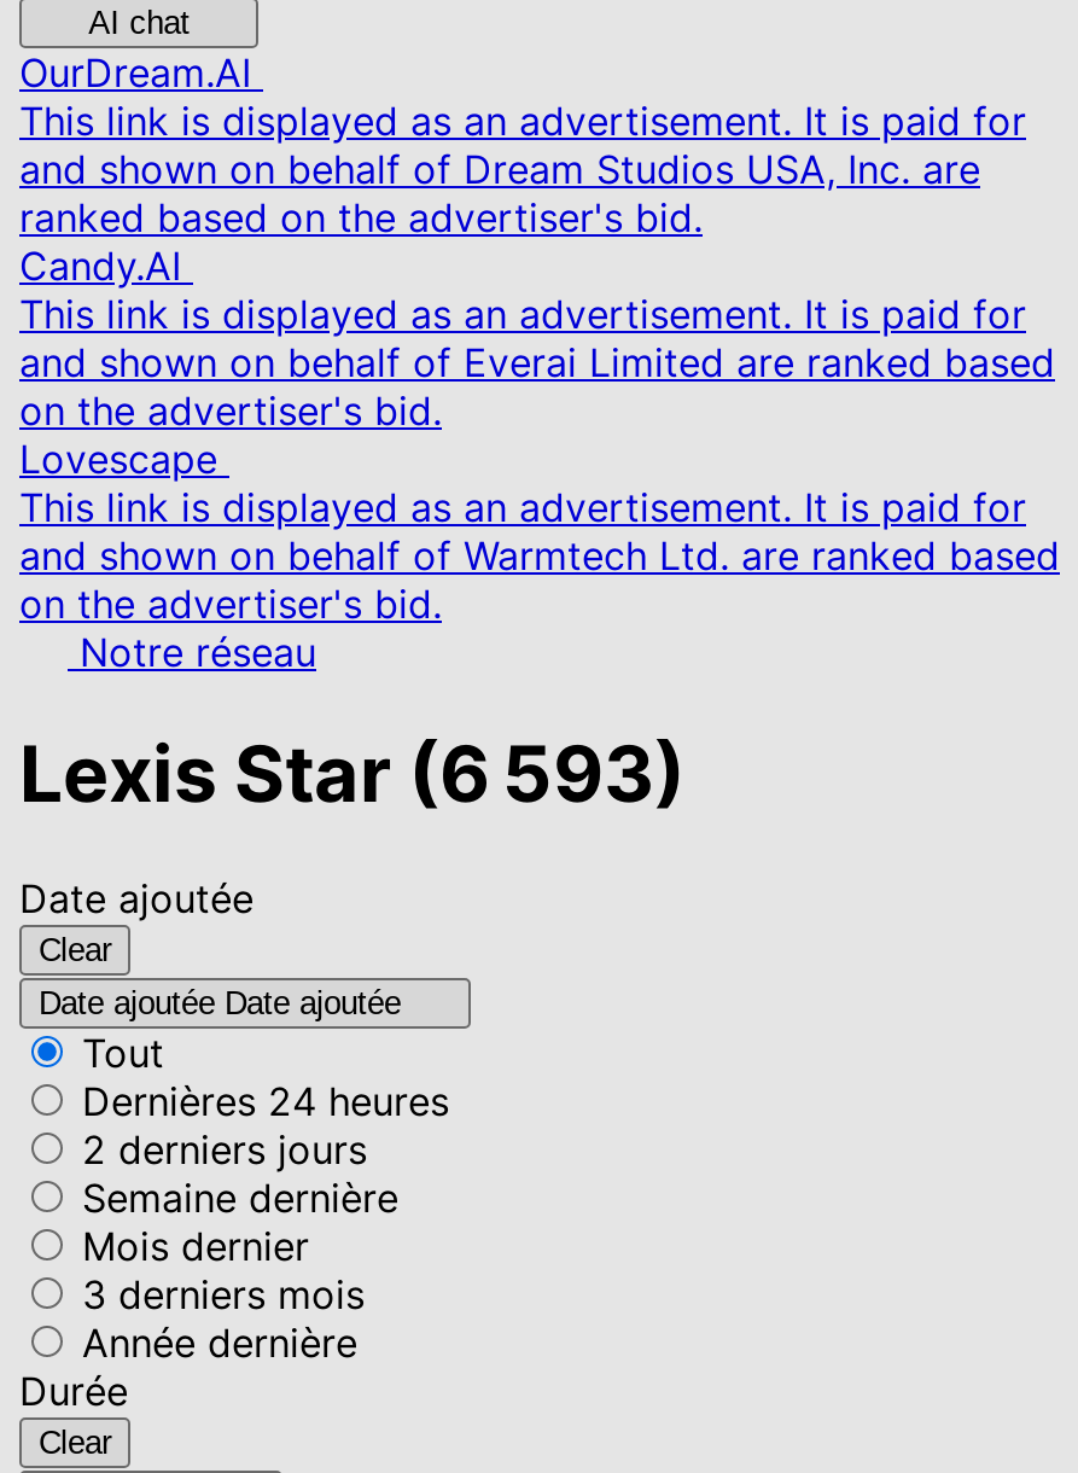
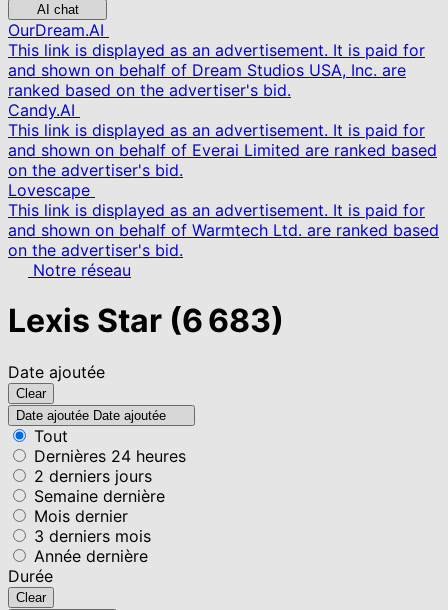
[19,728,686,822] Lexis Star (6 593) -> [8,301,284,340] Lexis Star (6 683)

